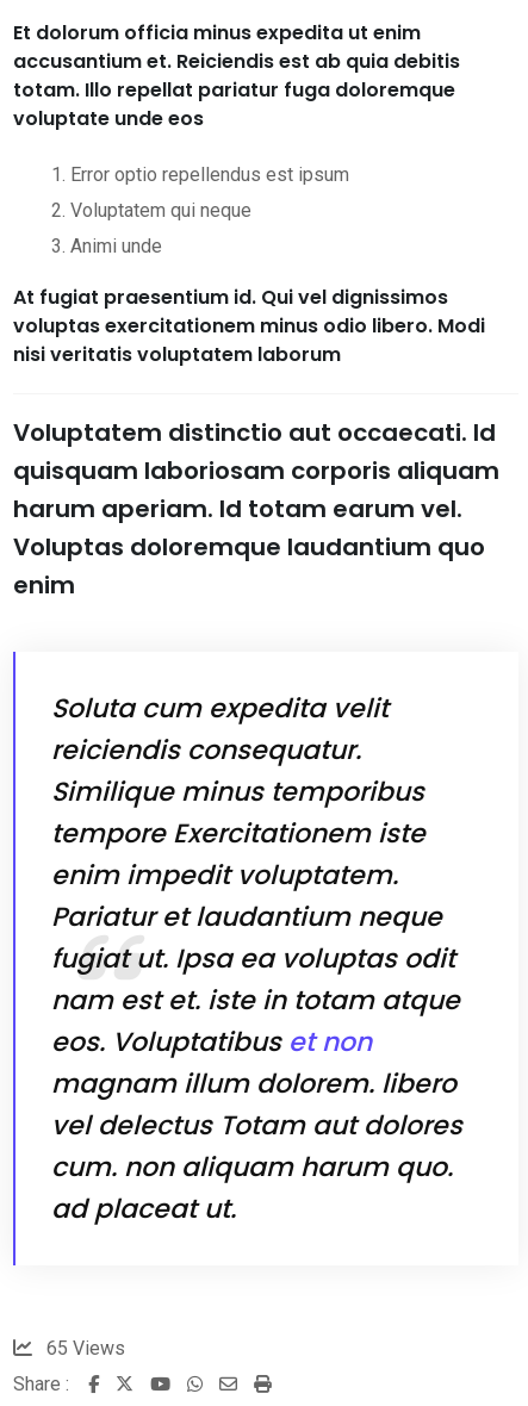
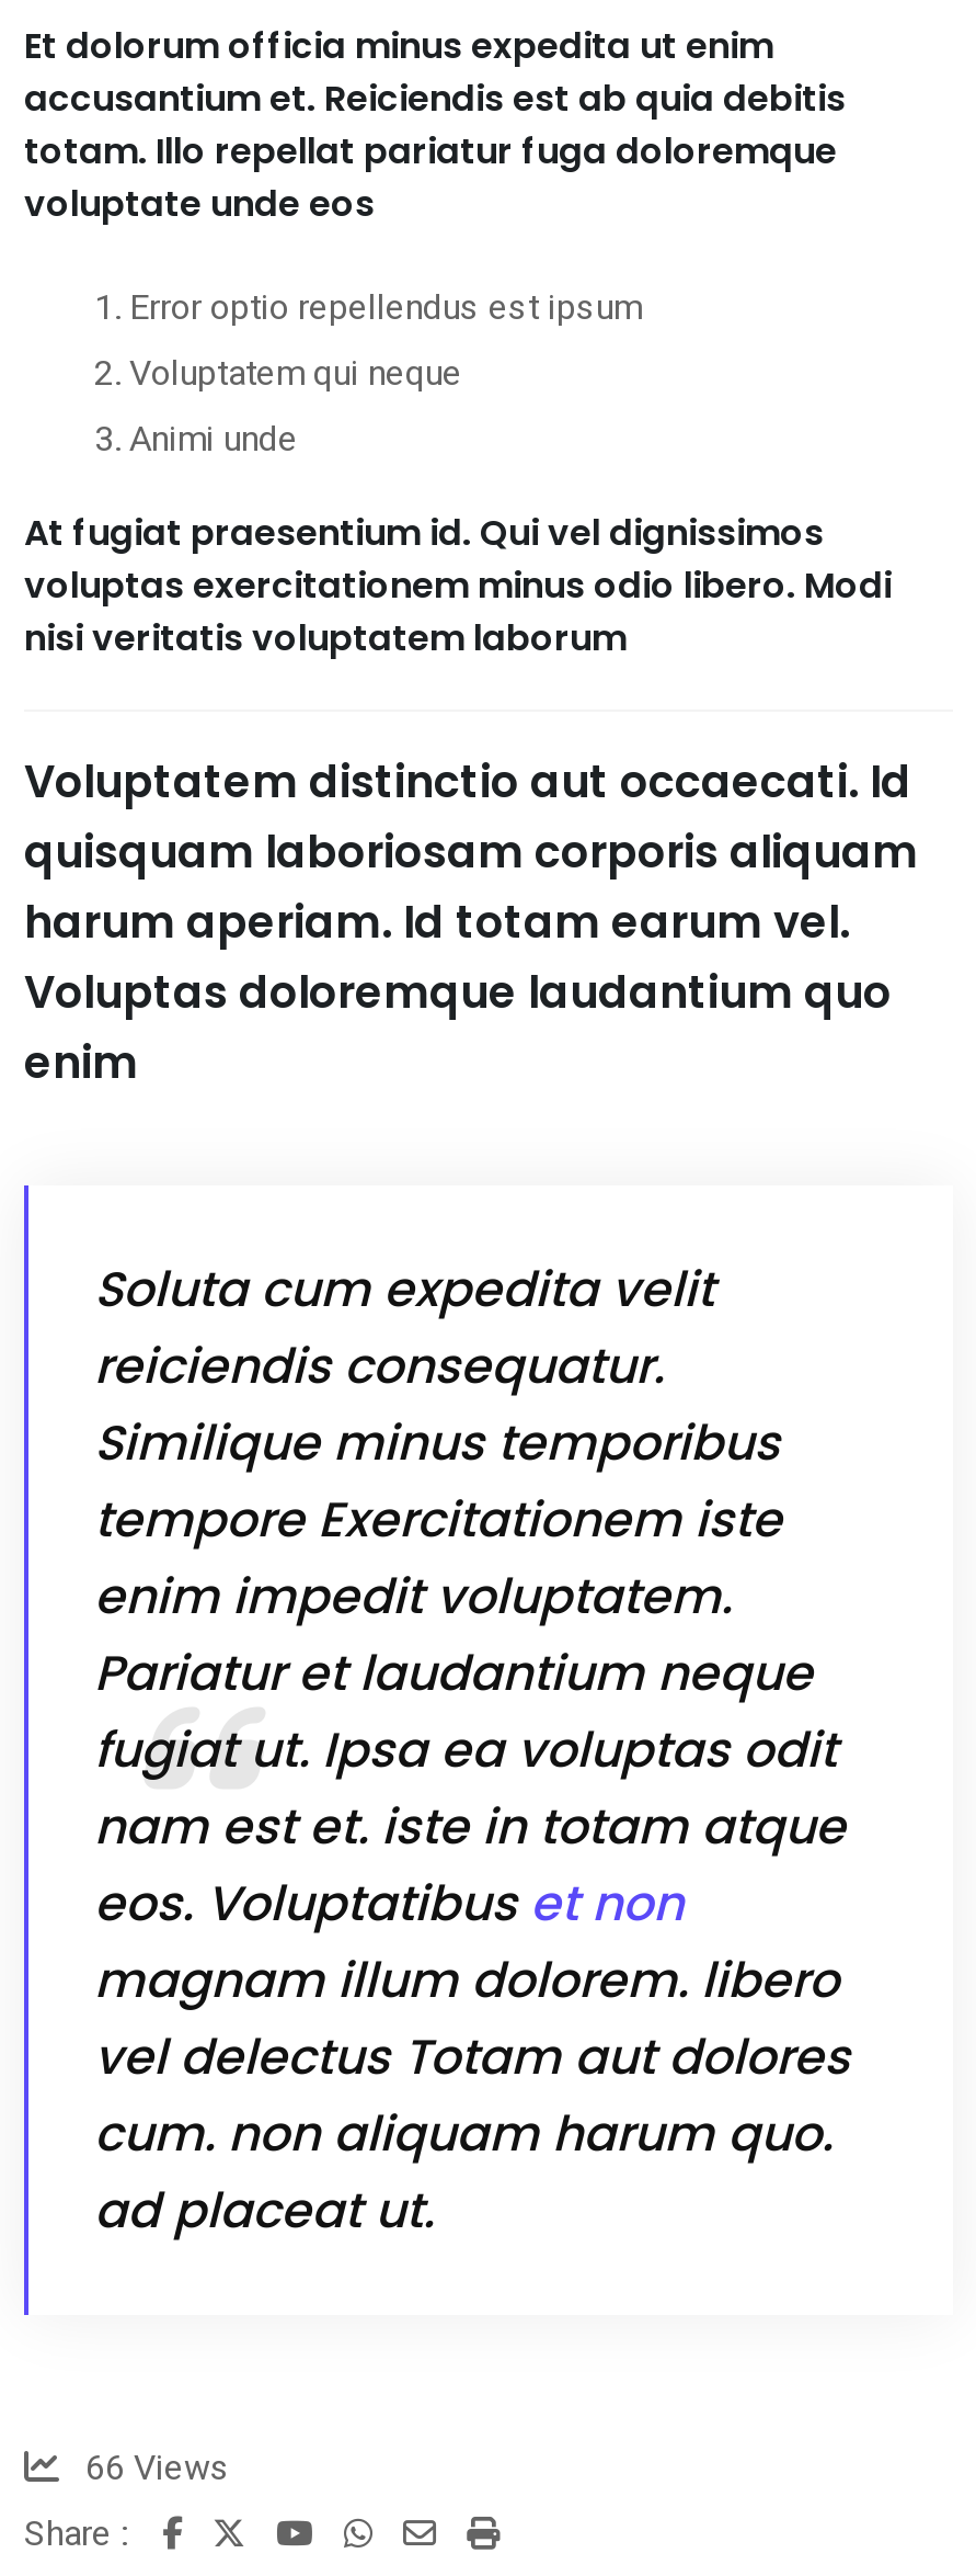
[46,1337,125,1359] 65 Views -> [85,2446,230,2488] 66 Views

